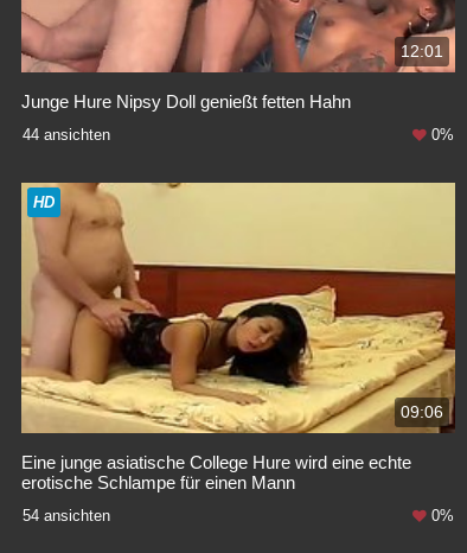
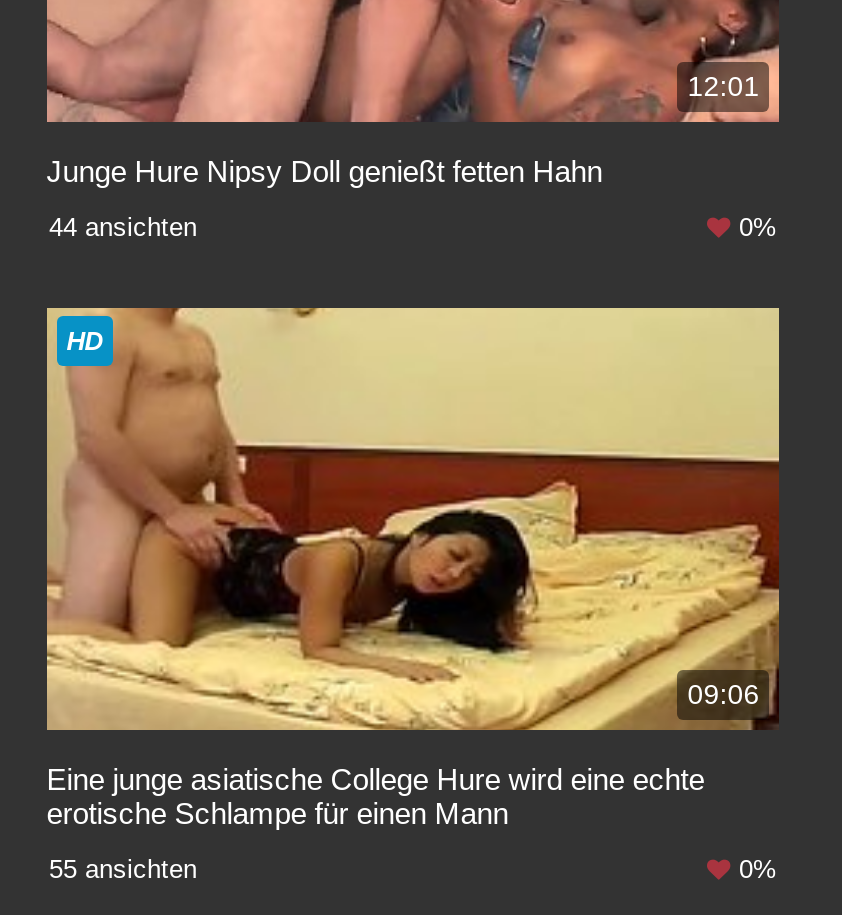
[23,507,110,525] 54 ansichten -> [49,855,197,885] 55 ansichten

